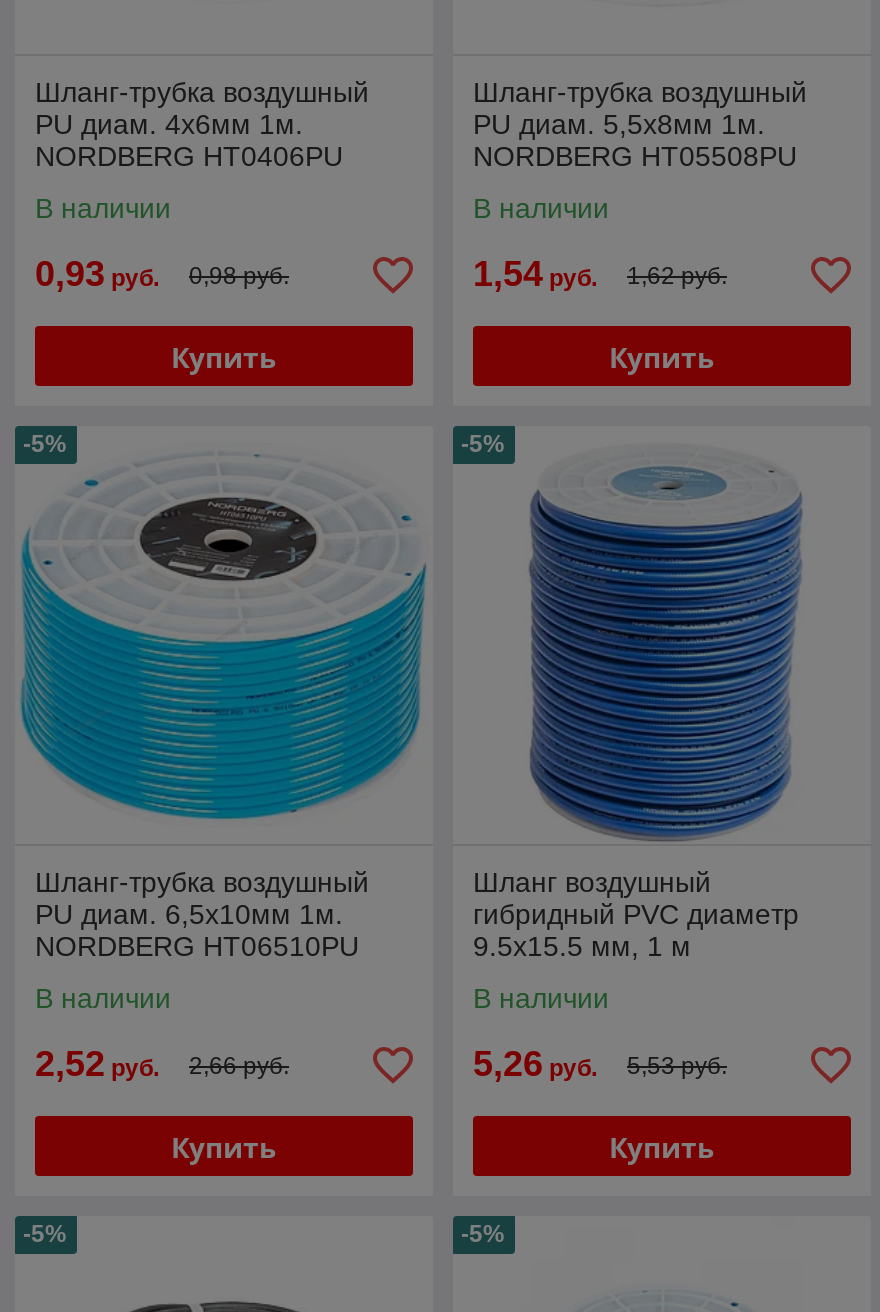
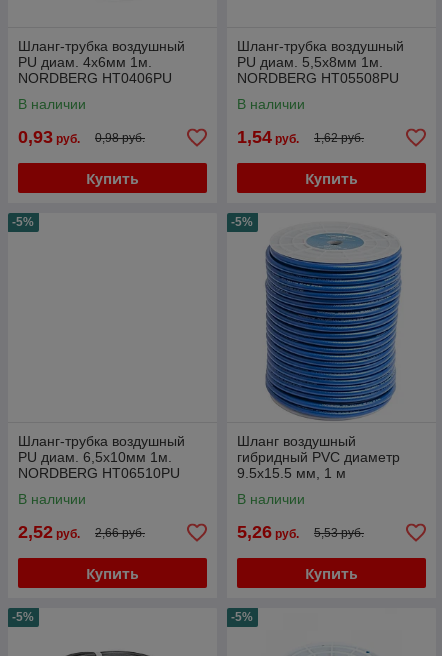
[19,452,427,822] [image] -> none

